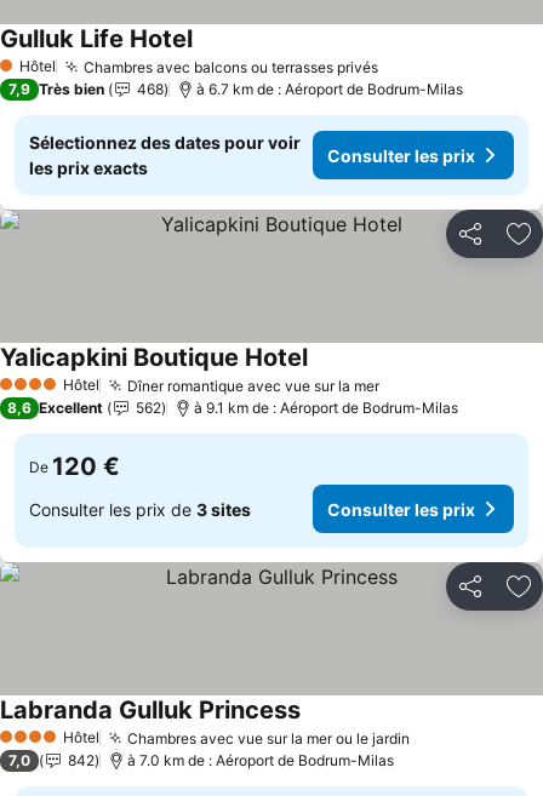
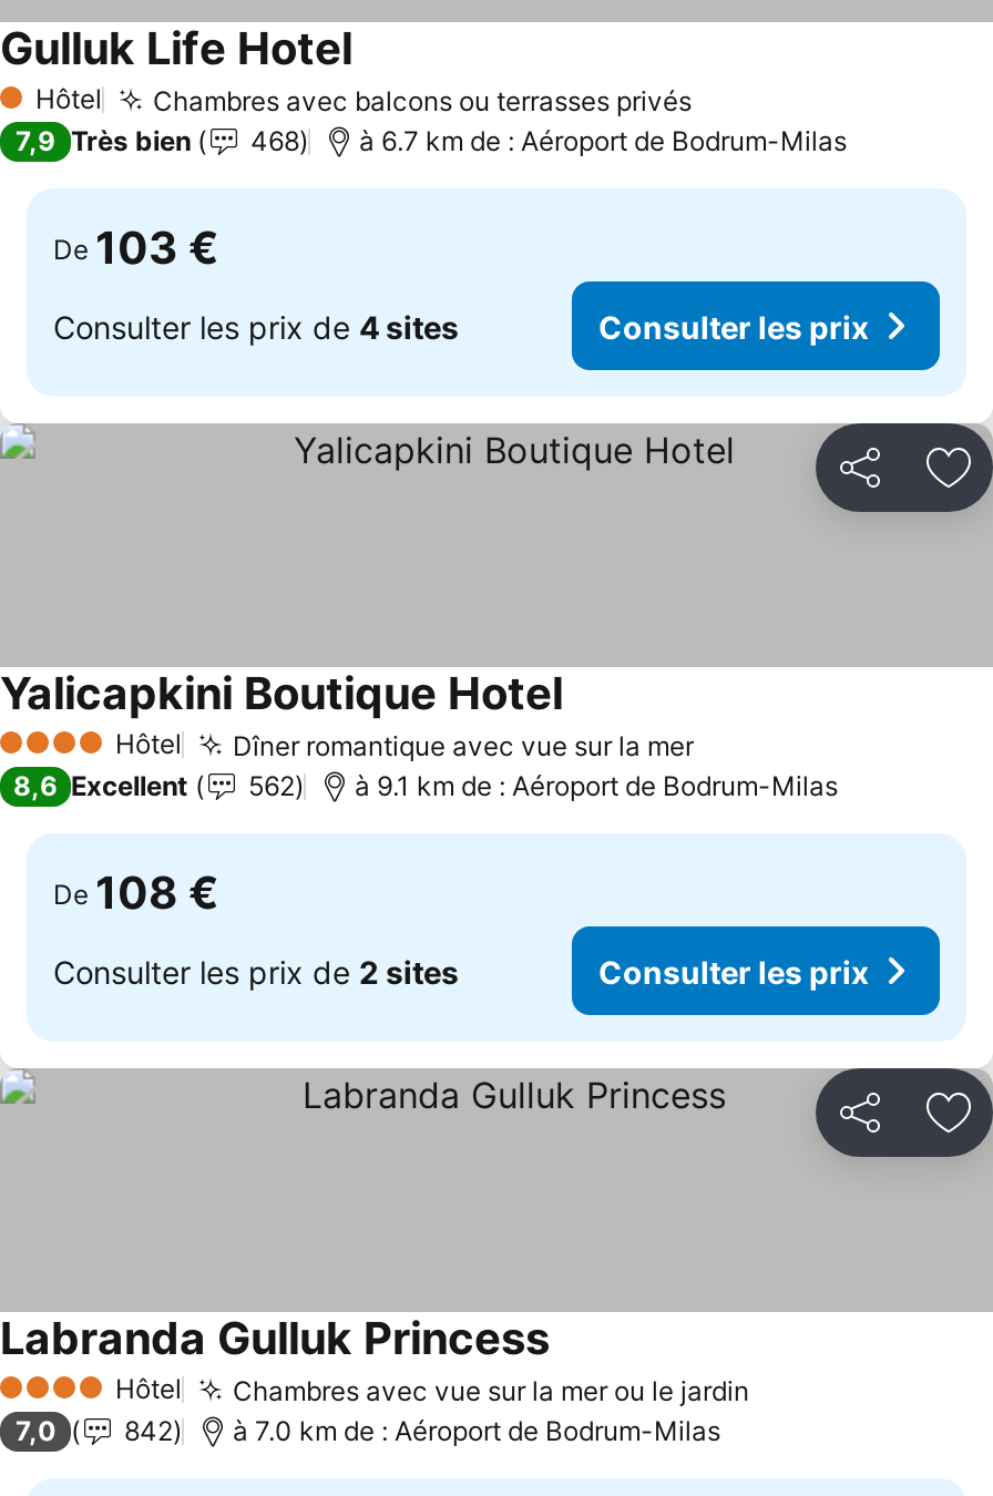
[29,132,301,178] Sélectionnez des dates pour voir | les prix exacts -> [53,222,459,345] De 103 € | Consulter les prix de 4 sites
[29,452,120,481] De 120 € -> [53,867,219,920] De 108 €
[29,499,251,519] Consulter les prix de 3 sites -> [53,952,459,990] Consulter les prix de 2 sites

